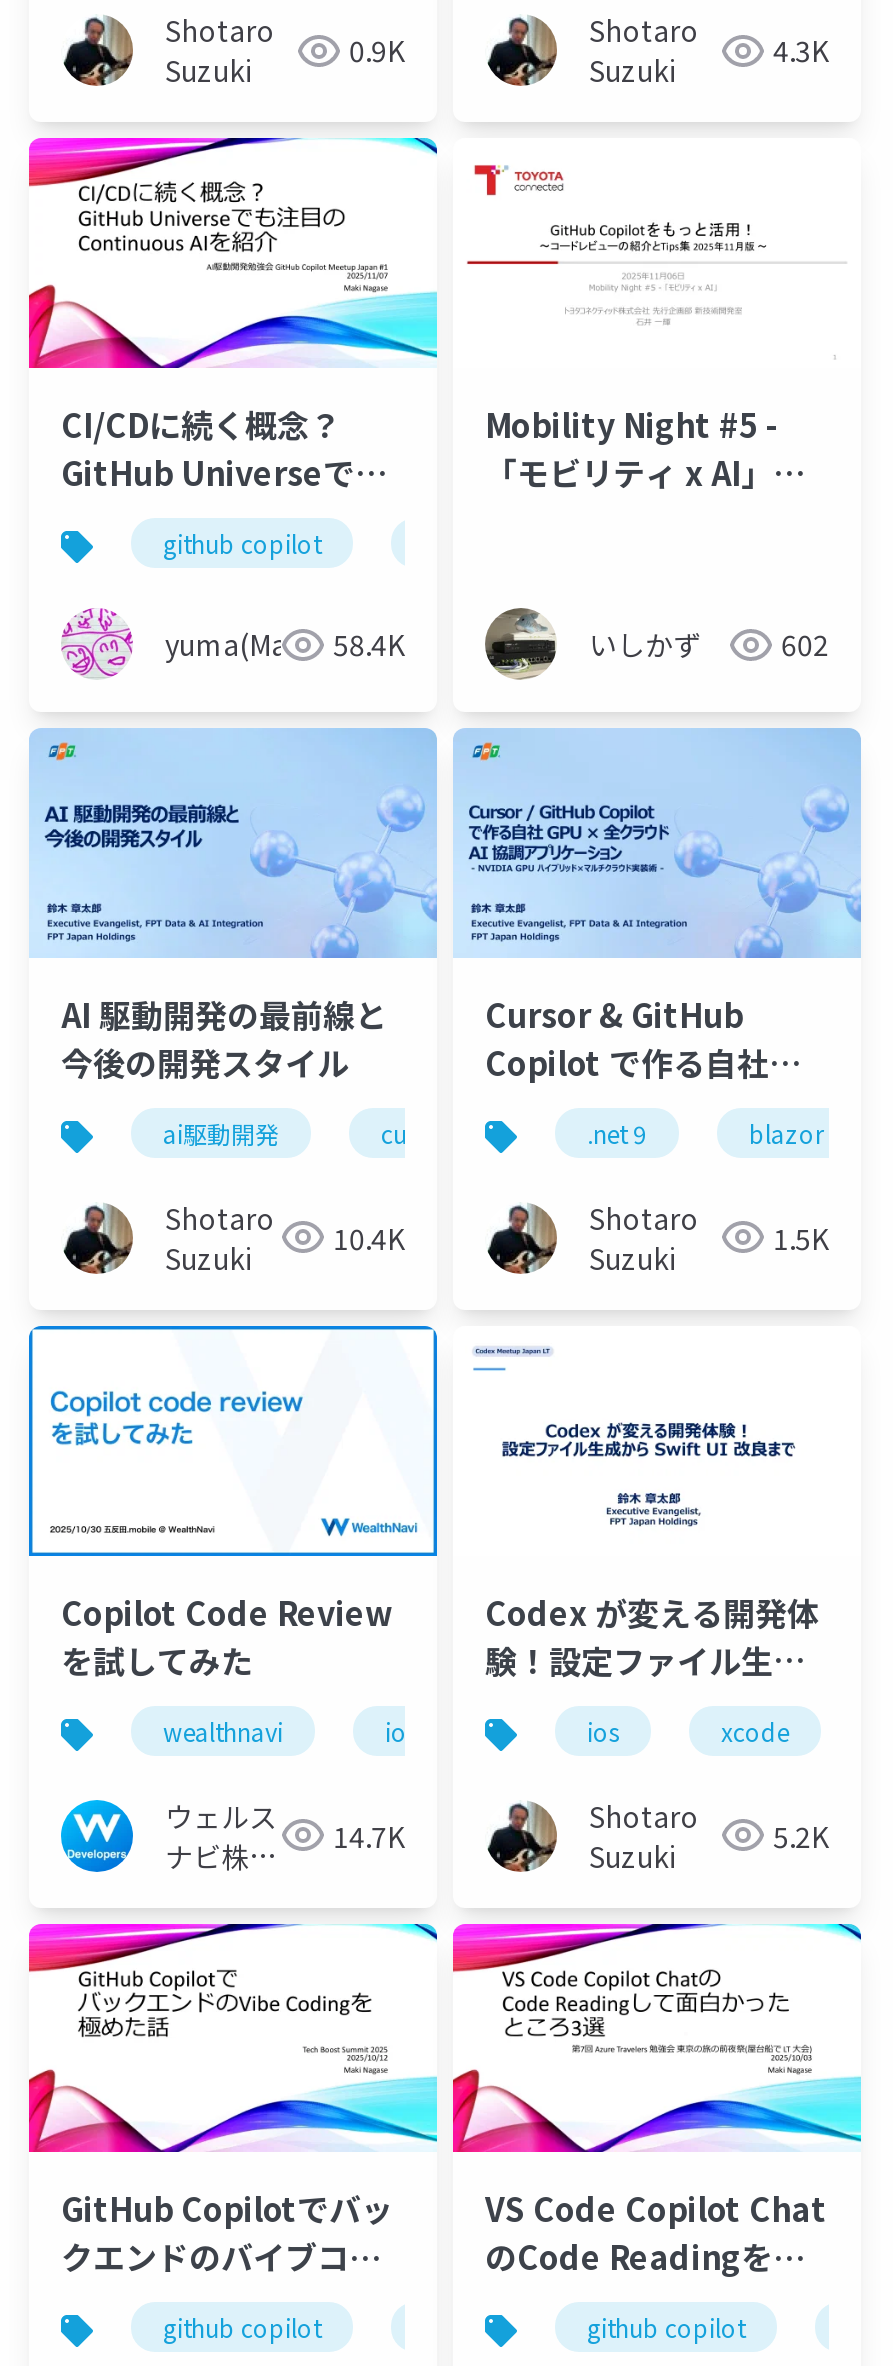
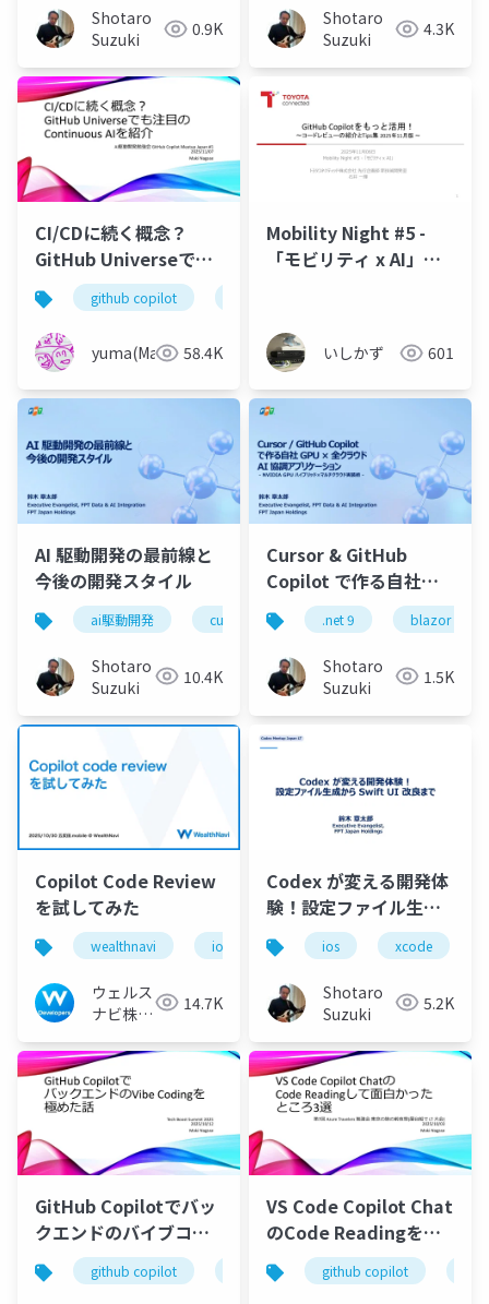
[589,624,829,664] いしかず 602 -> [323,342,454,363] いしかず 601

